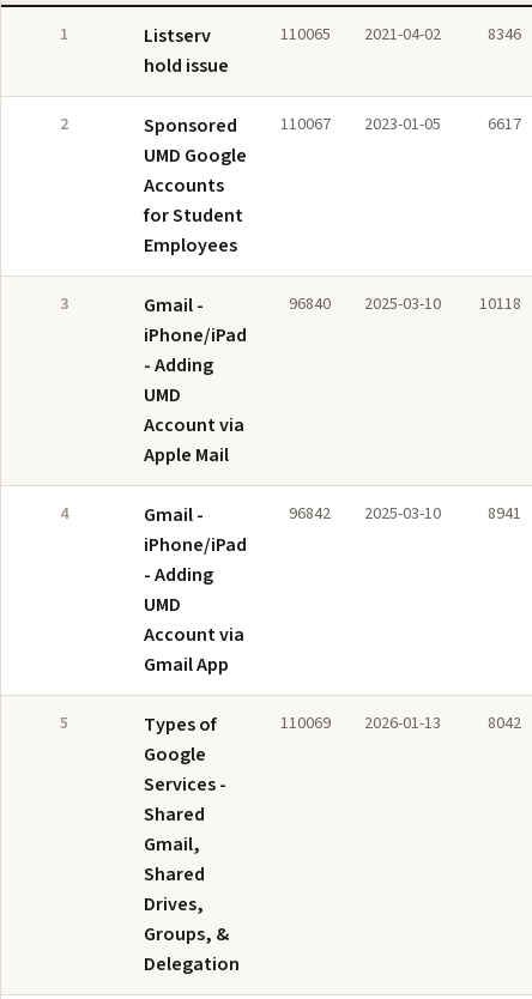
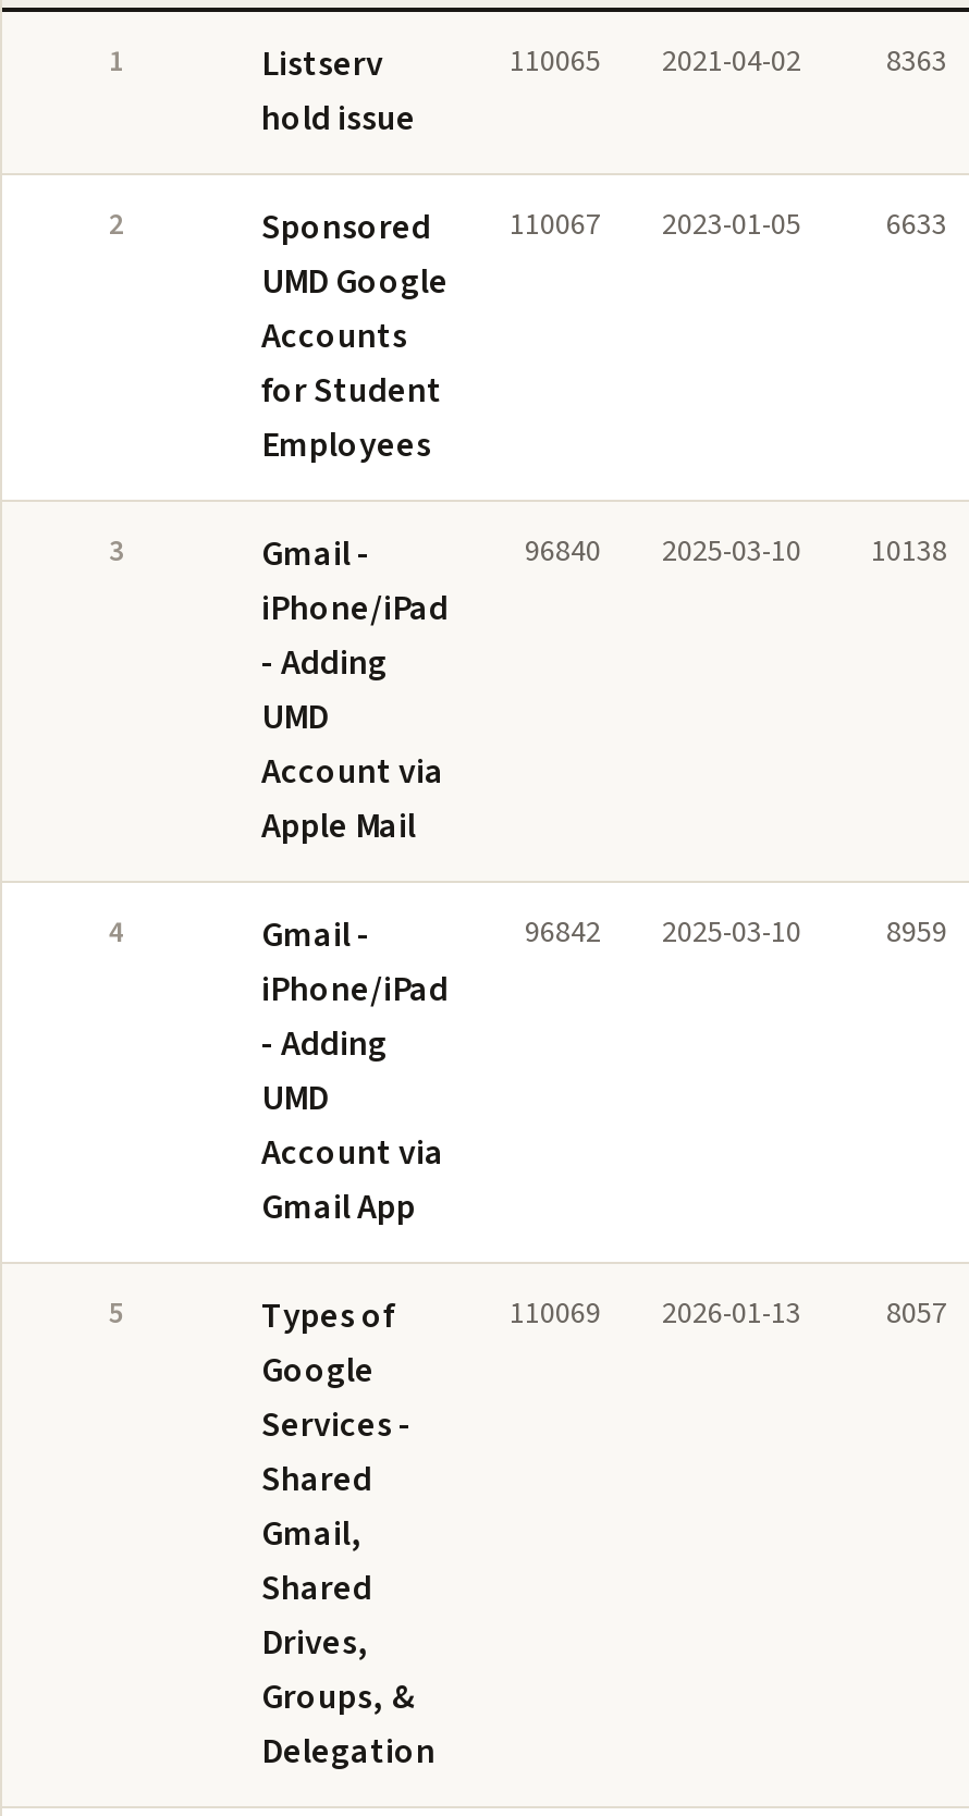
[280,23,521,47] 110065 2021-04-02 8346 -> [510,40,947,84] 110065 2021-04-02 8363
[144,113,521,139] Sponsored 110067 2023-01-05 6617 -> [261,204,947,251] Sponsored 110067 2023-01-05 6633
[289,292,521,316] 96840 2025-03-10 10118 -> [525,530,947,574] 96840 2025-03-10 10138
[289,502,521,526] 96842 2025-03-10 8941 -> [525,911,947,955] 96842 2025-03-10 8959
[280,712,521,735] 110069 2026-01-13 8042 -> [510,1292,947,1336] 110069 2026-01-13 8057

